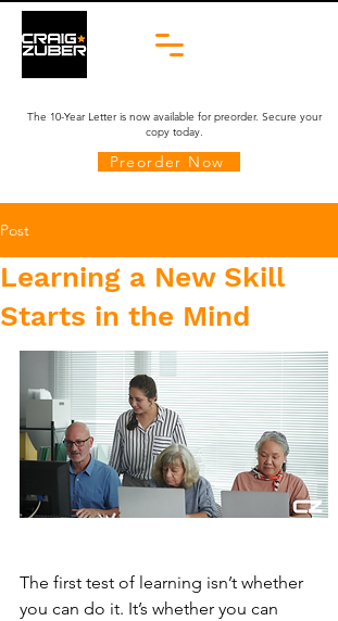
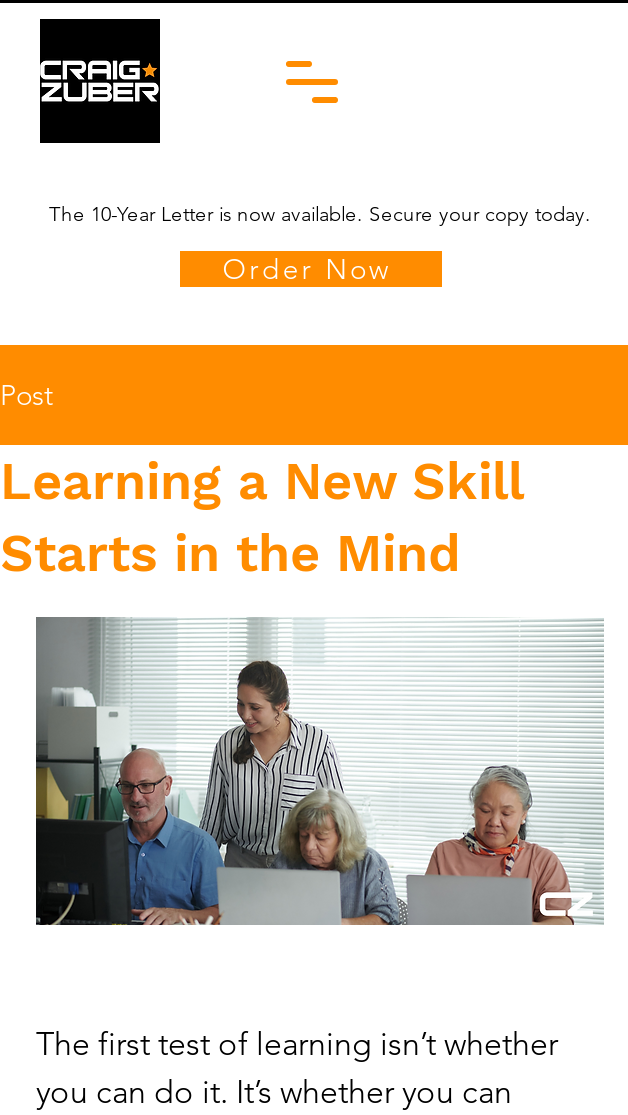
[27,110,321,139] The 10-Year Letter is now available for preorder. Secure your | copy today. -> [49,201,591,227] The 10-Year Letter is now available. Secure your copy today.
[109,152,224,172] Preorder Now -> [222,251,392,287] Order Now

